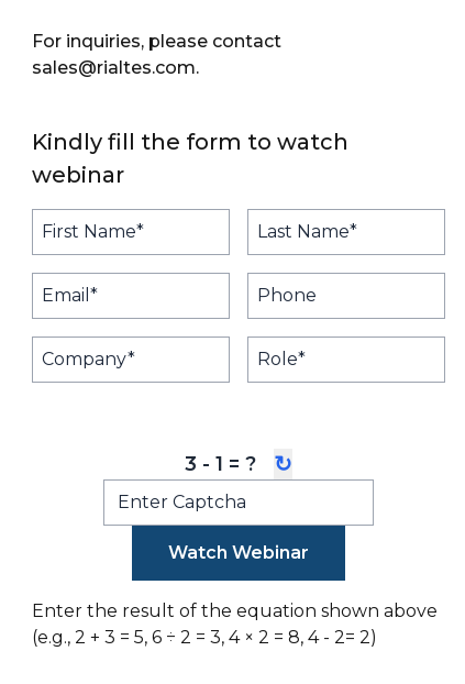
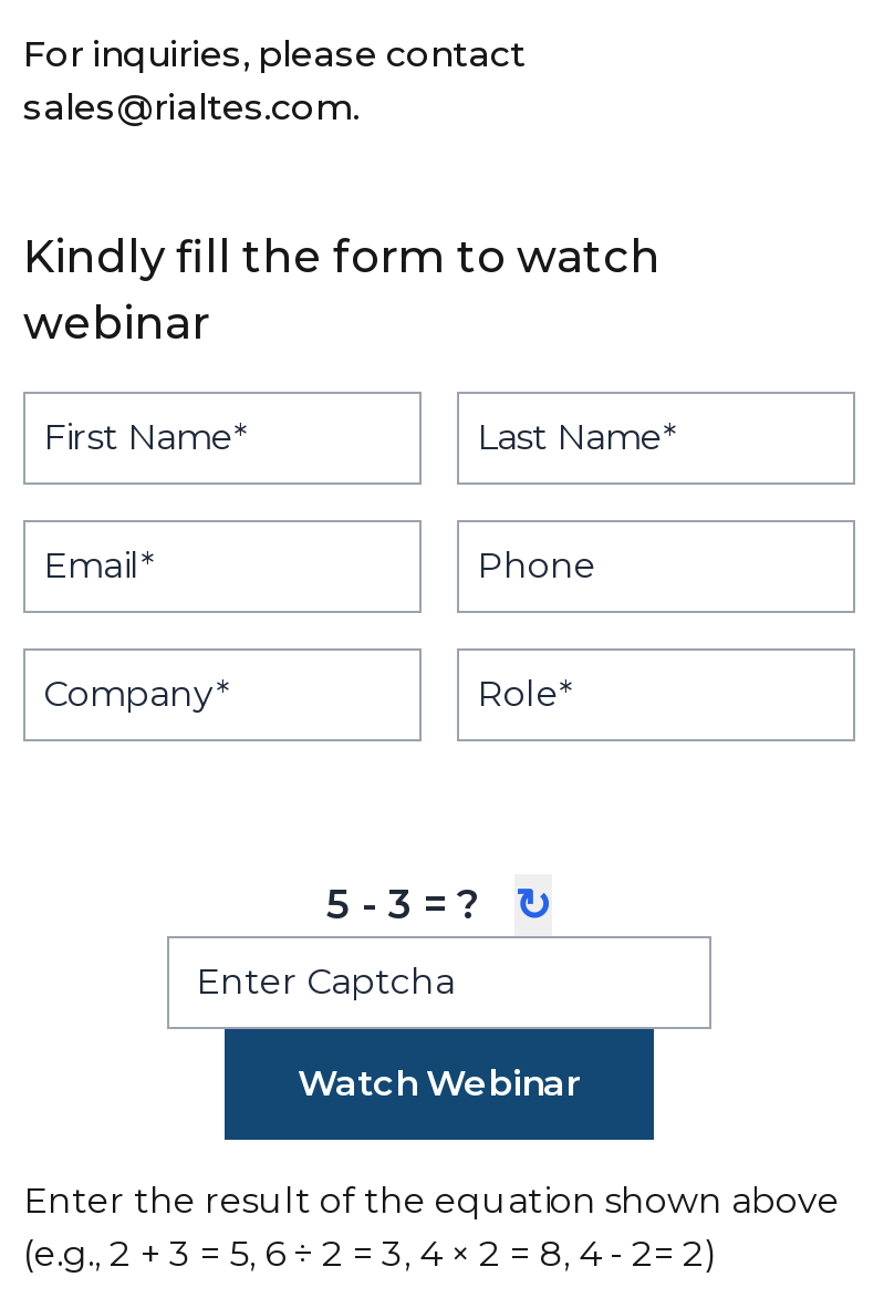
[185,452,256,476] 3 - 1 = ? -> [326,880,479,929] 5 - 3 = ?

